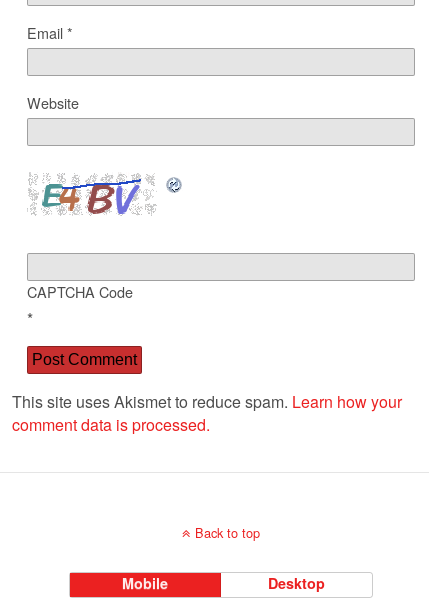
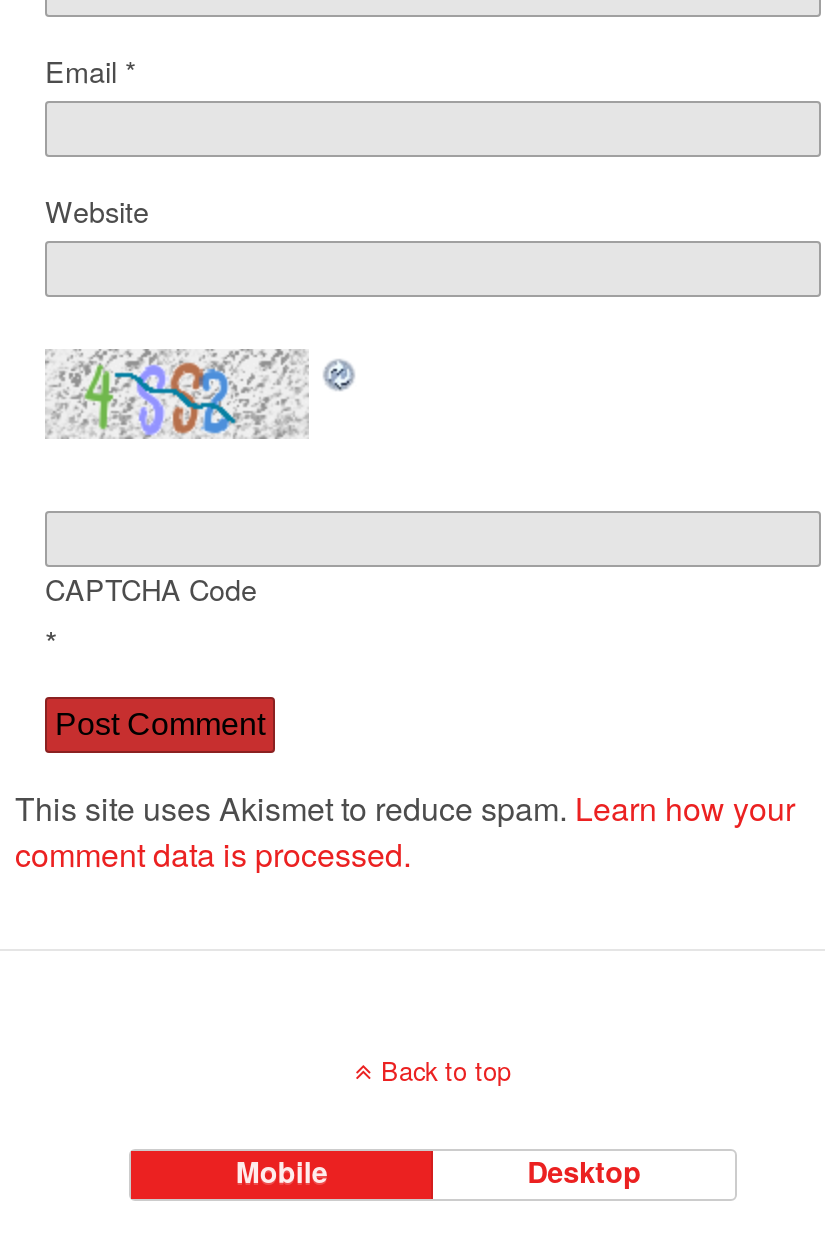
[28,173,158,216] [image] -> [45,349,309,439] [image]

